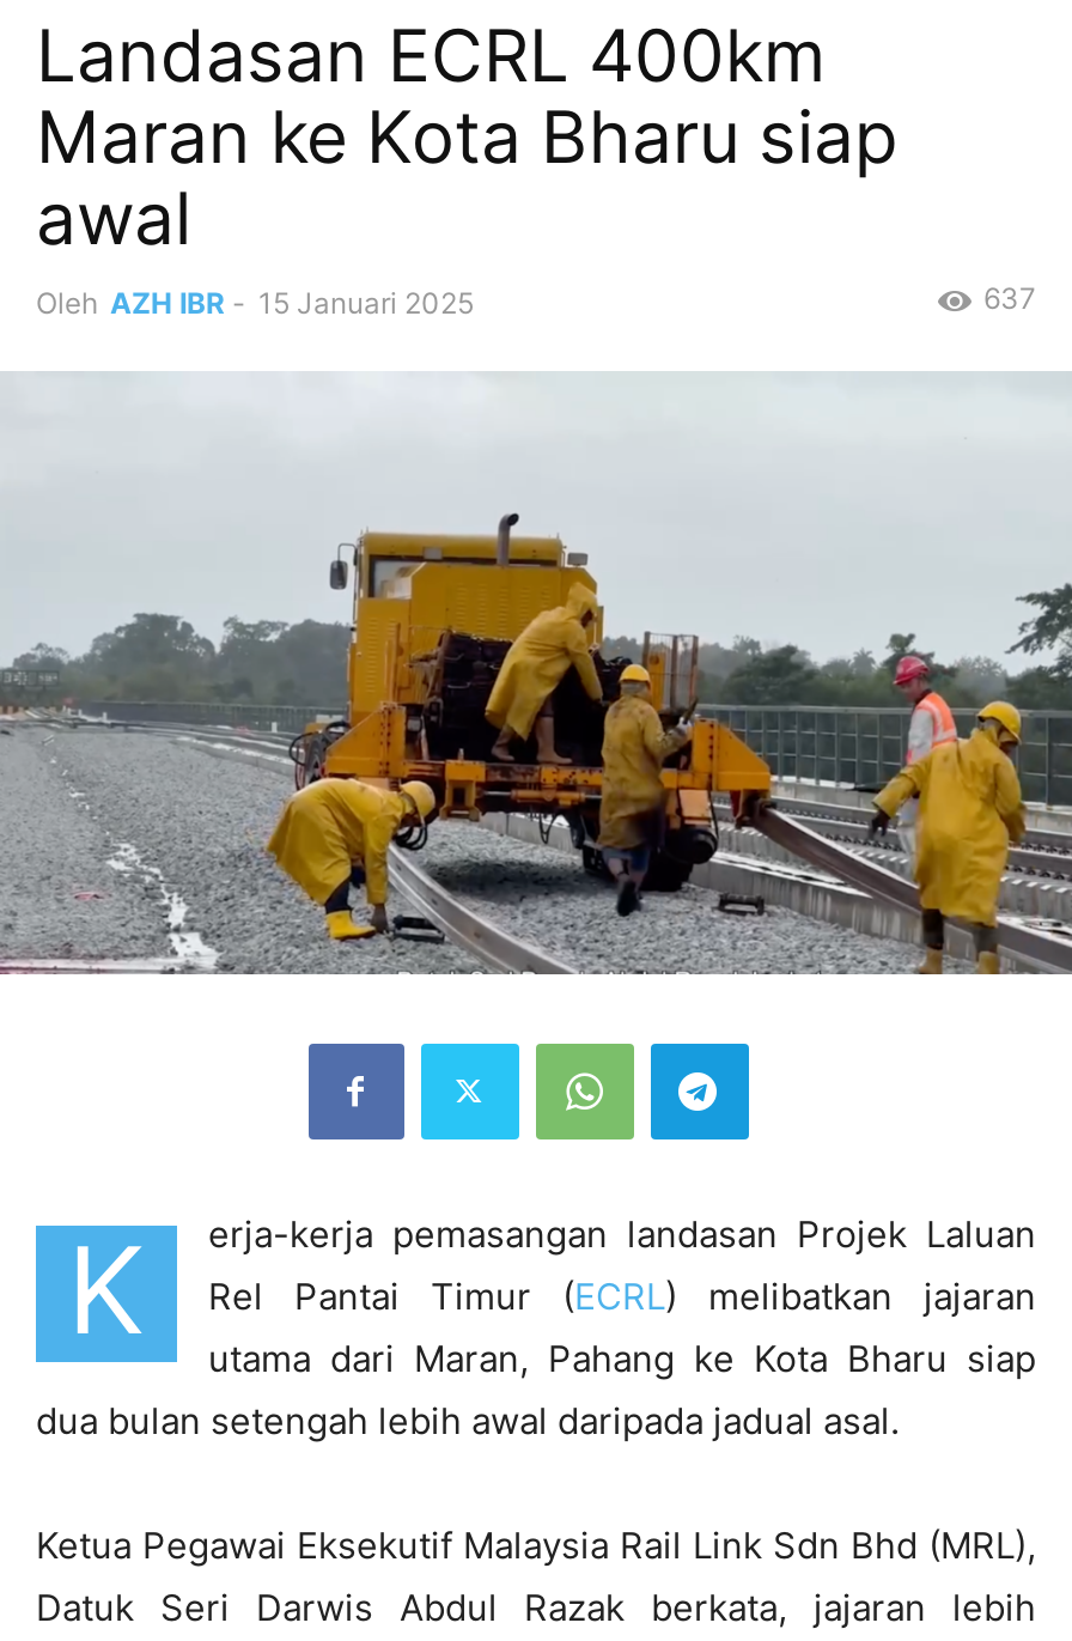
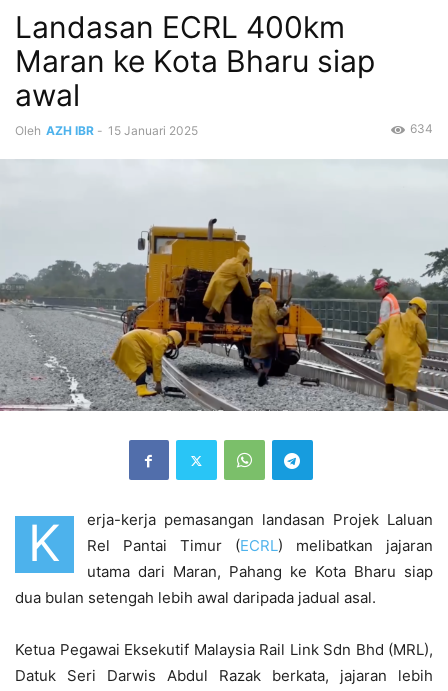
[983,281,1036,317] 637 -> [410,121,433,136] 634

